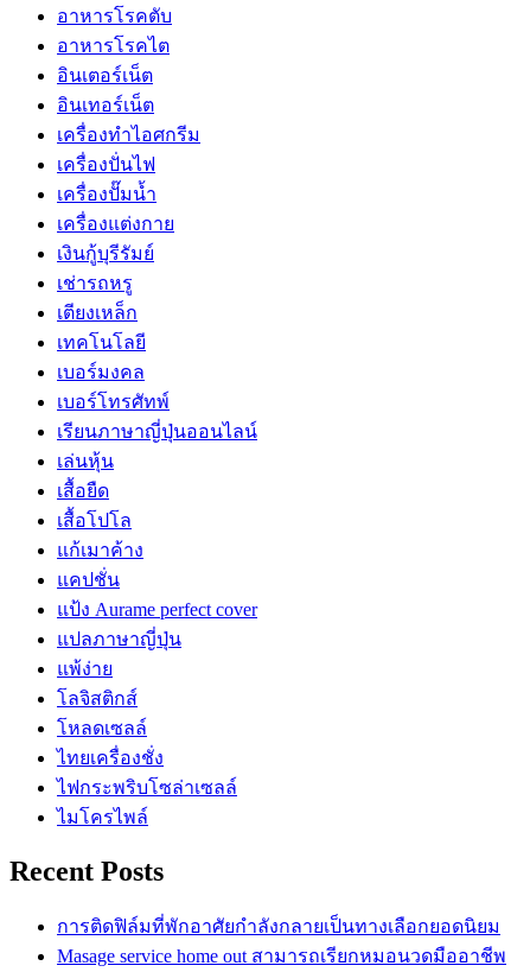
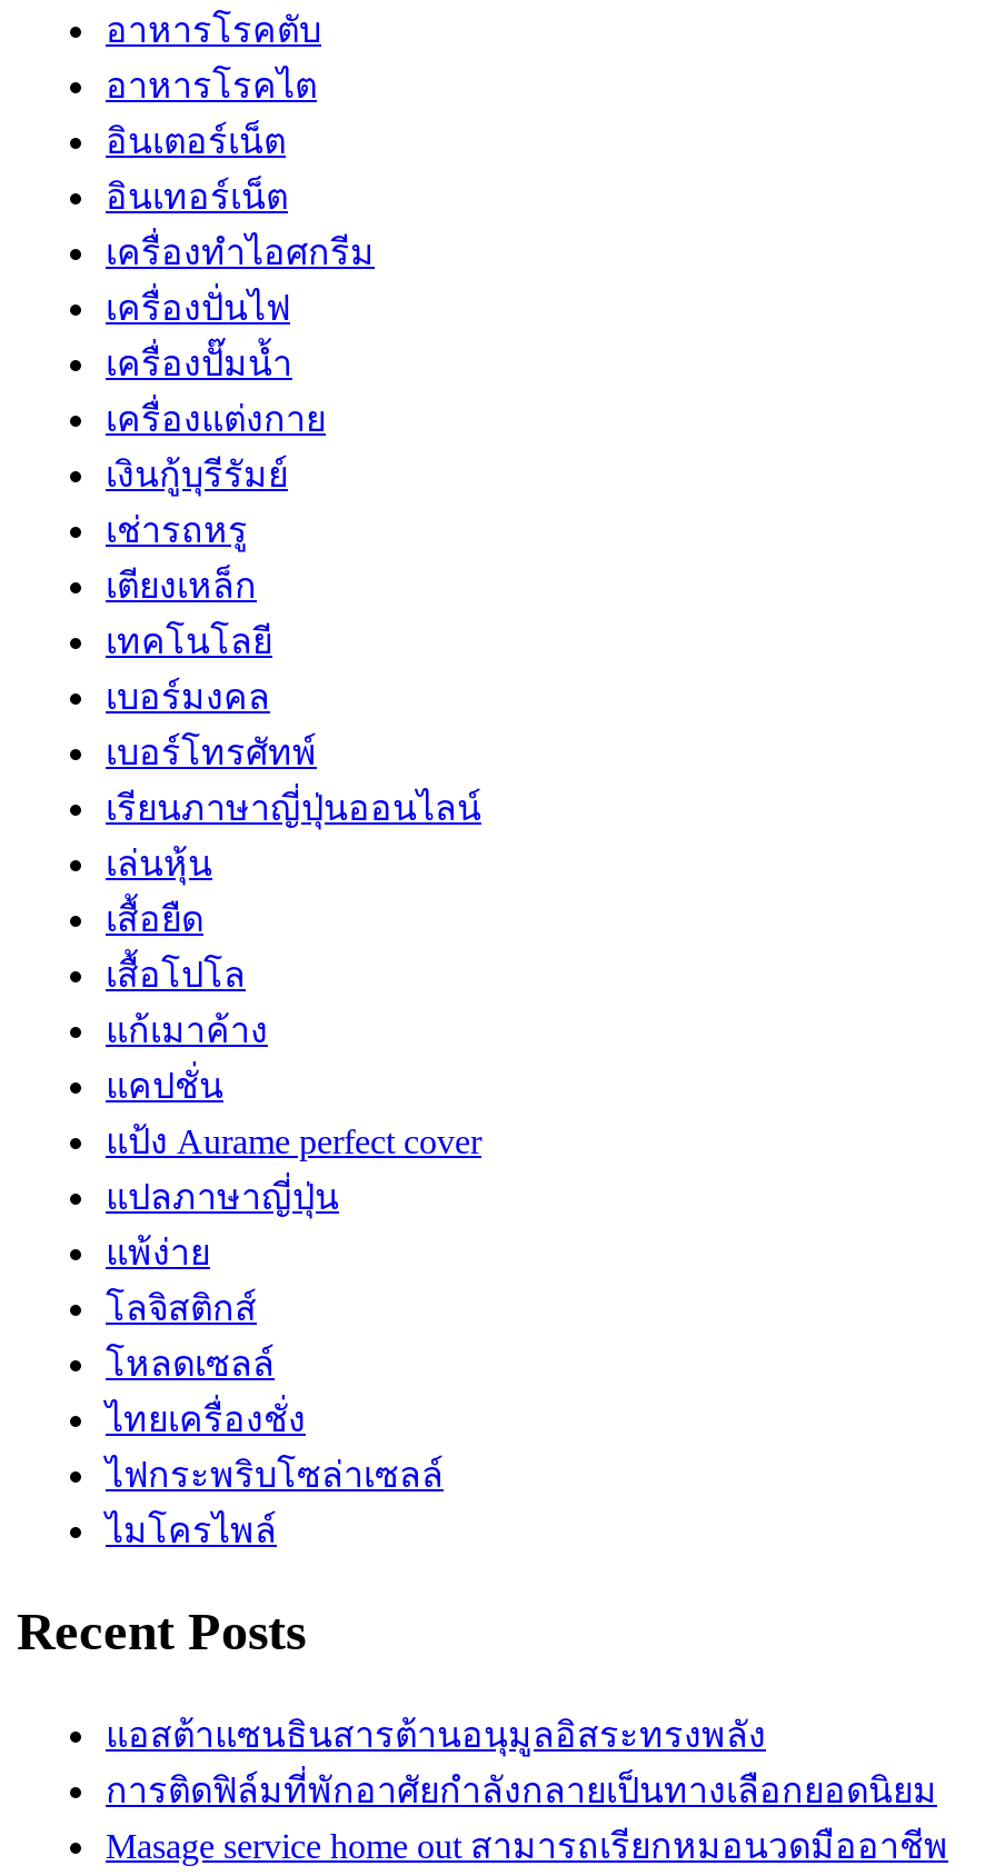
none -> [106,1715,766,1753] แอสต้าแซนธินสารต้านอนุมูลอิสระทรงพลัง

